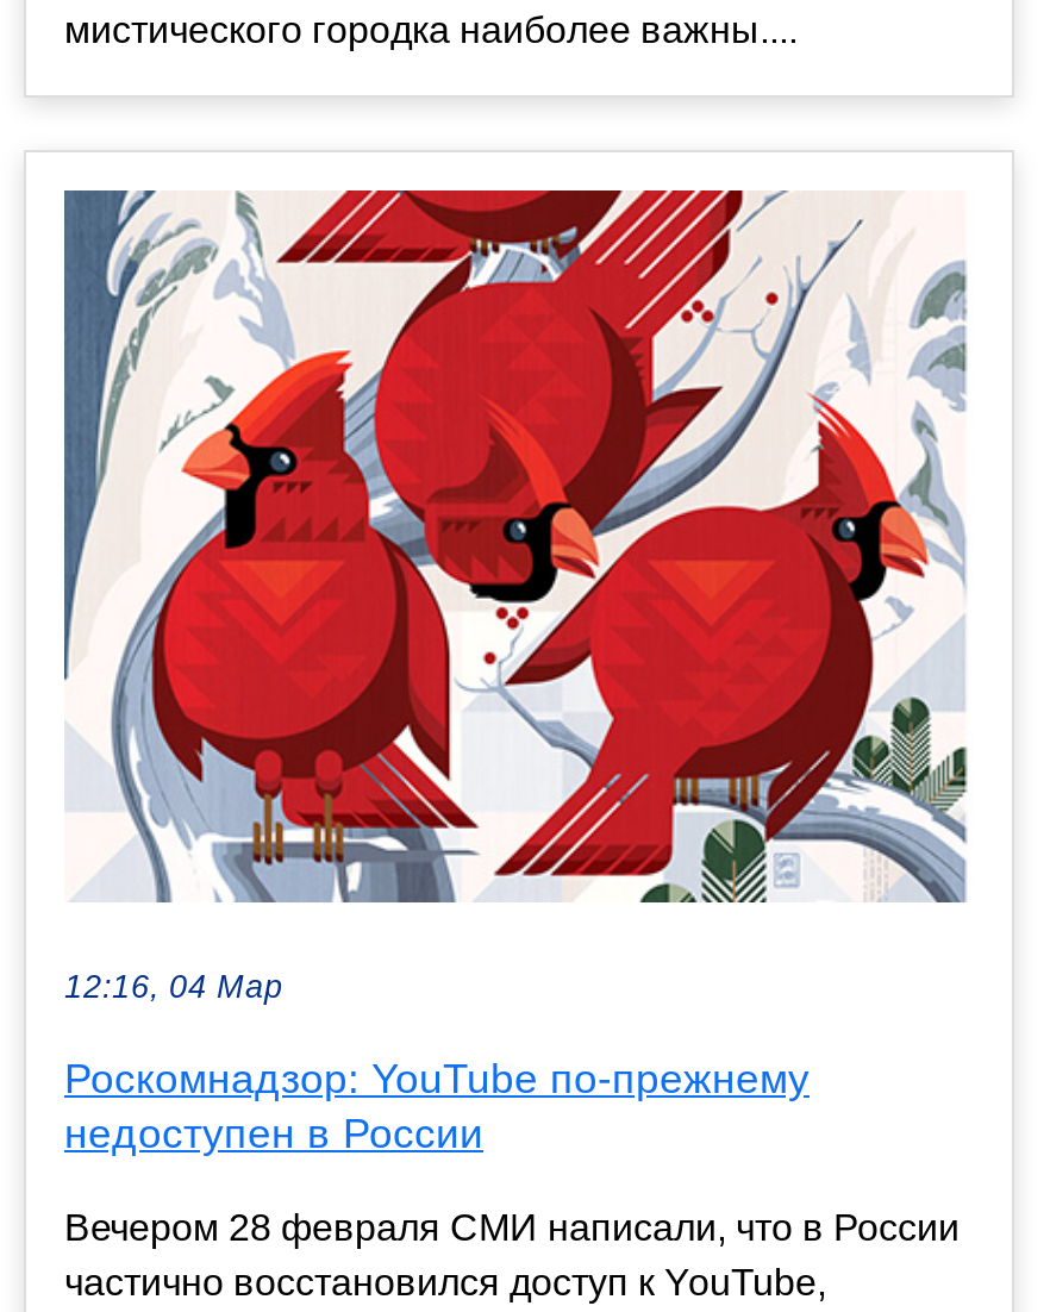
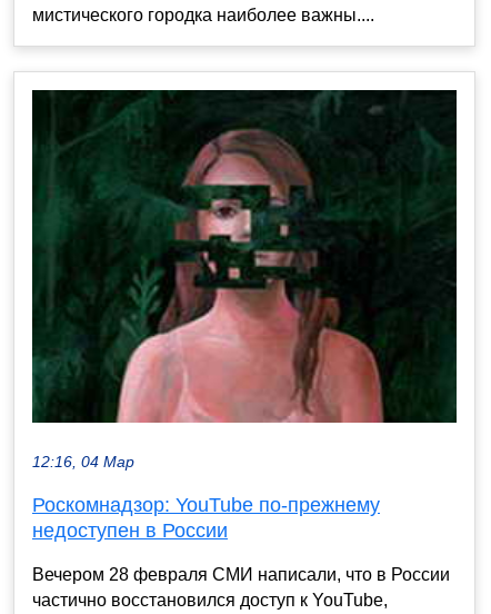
[62,189,974,906] [image] -> [31,89,458,424] [image]

